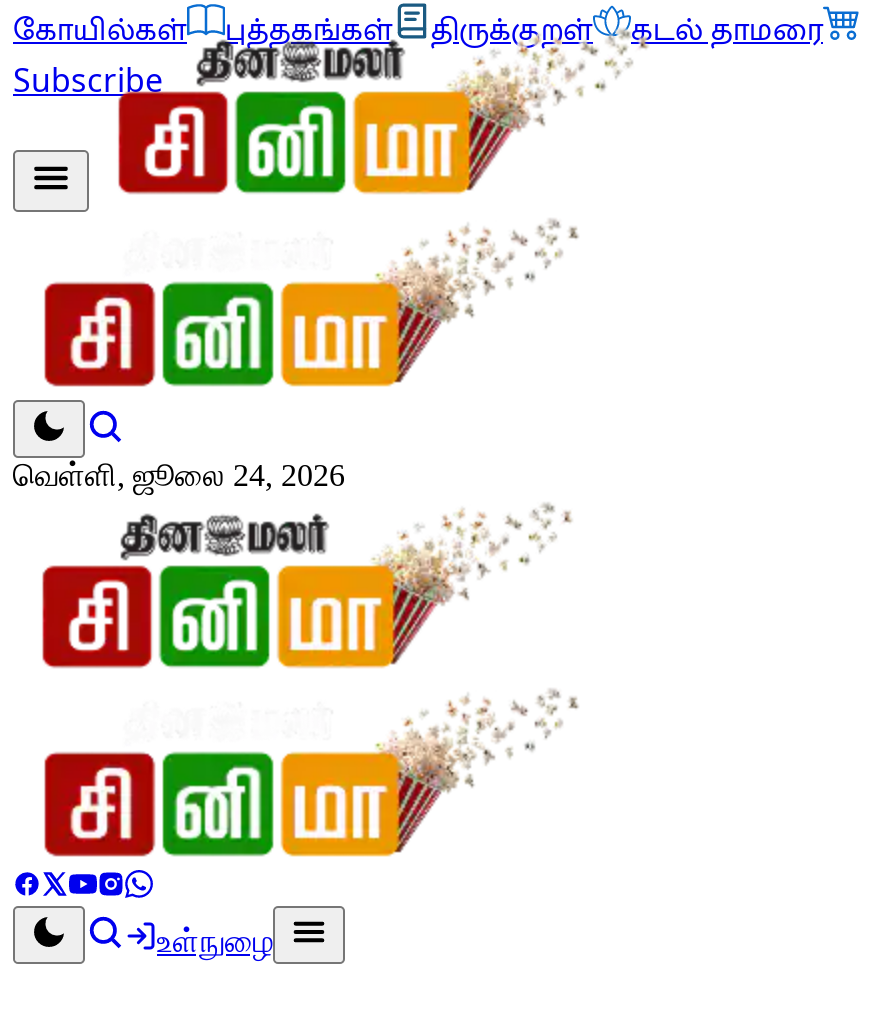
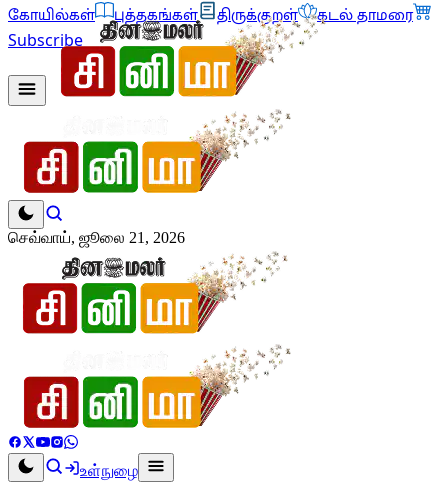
[13,458,345,492] வெள்ளி, ஜூலை 24, 2026 -> [8,229,185,246] செவ்வாய், ஜூலை 21, 2026

